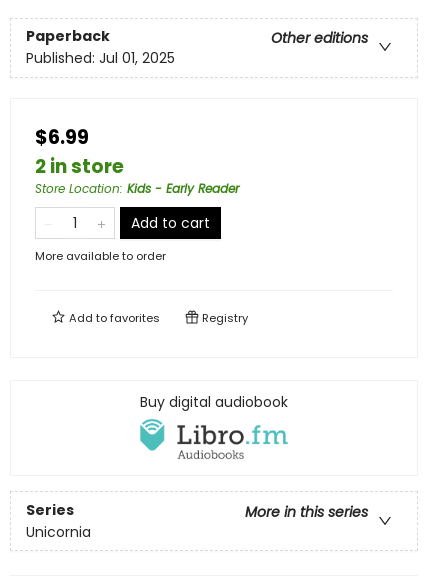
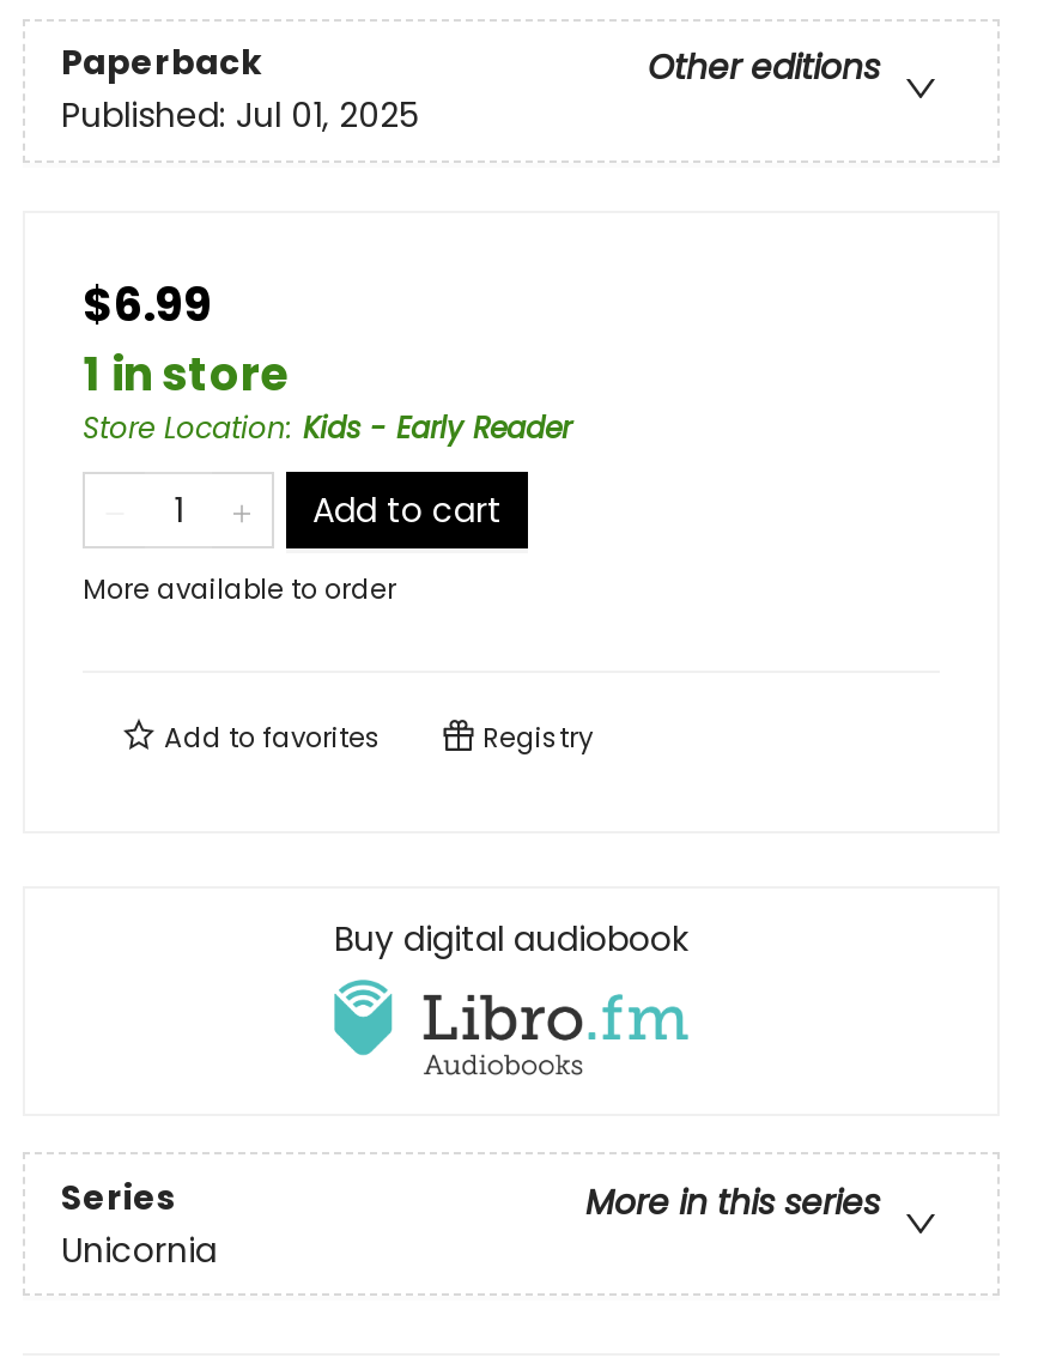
[35,153,124,180] 2 in store -> [83,342,289,407] 1 in store

